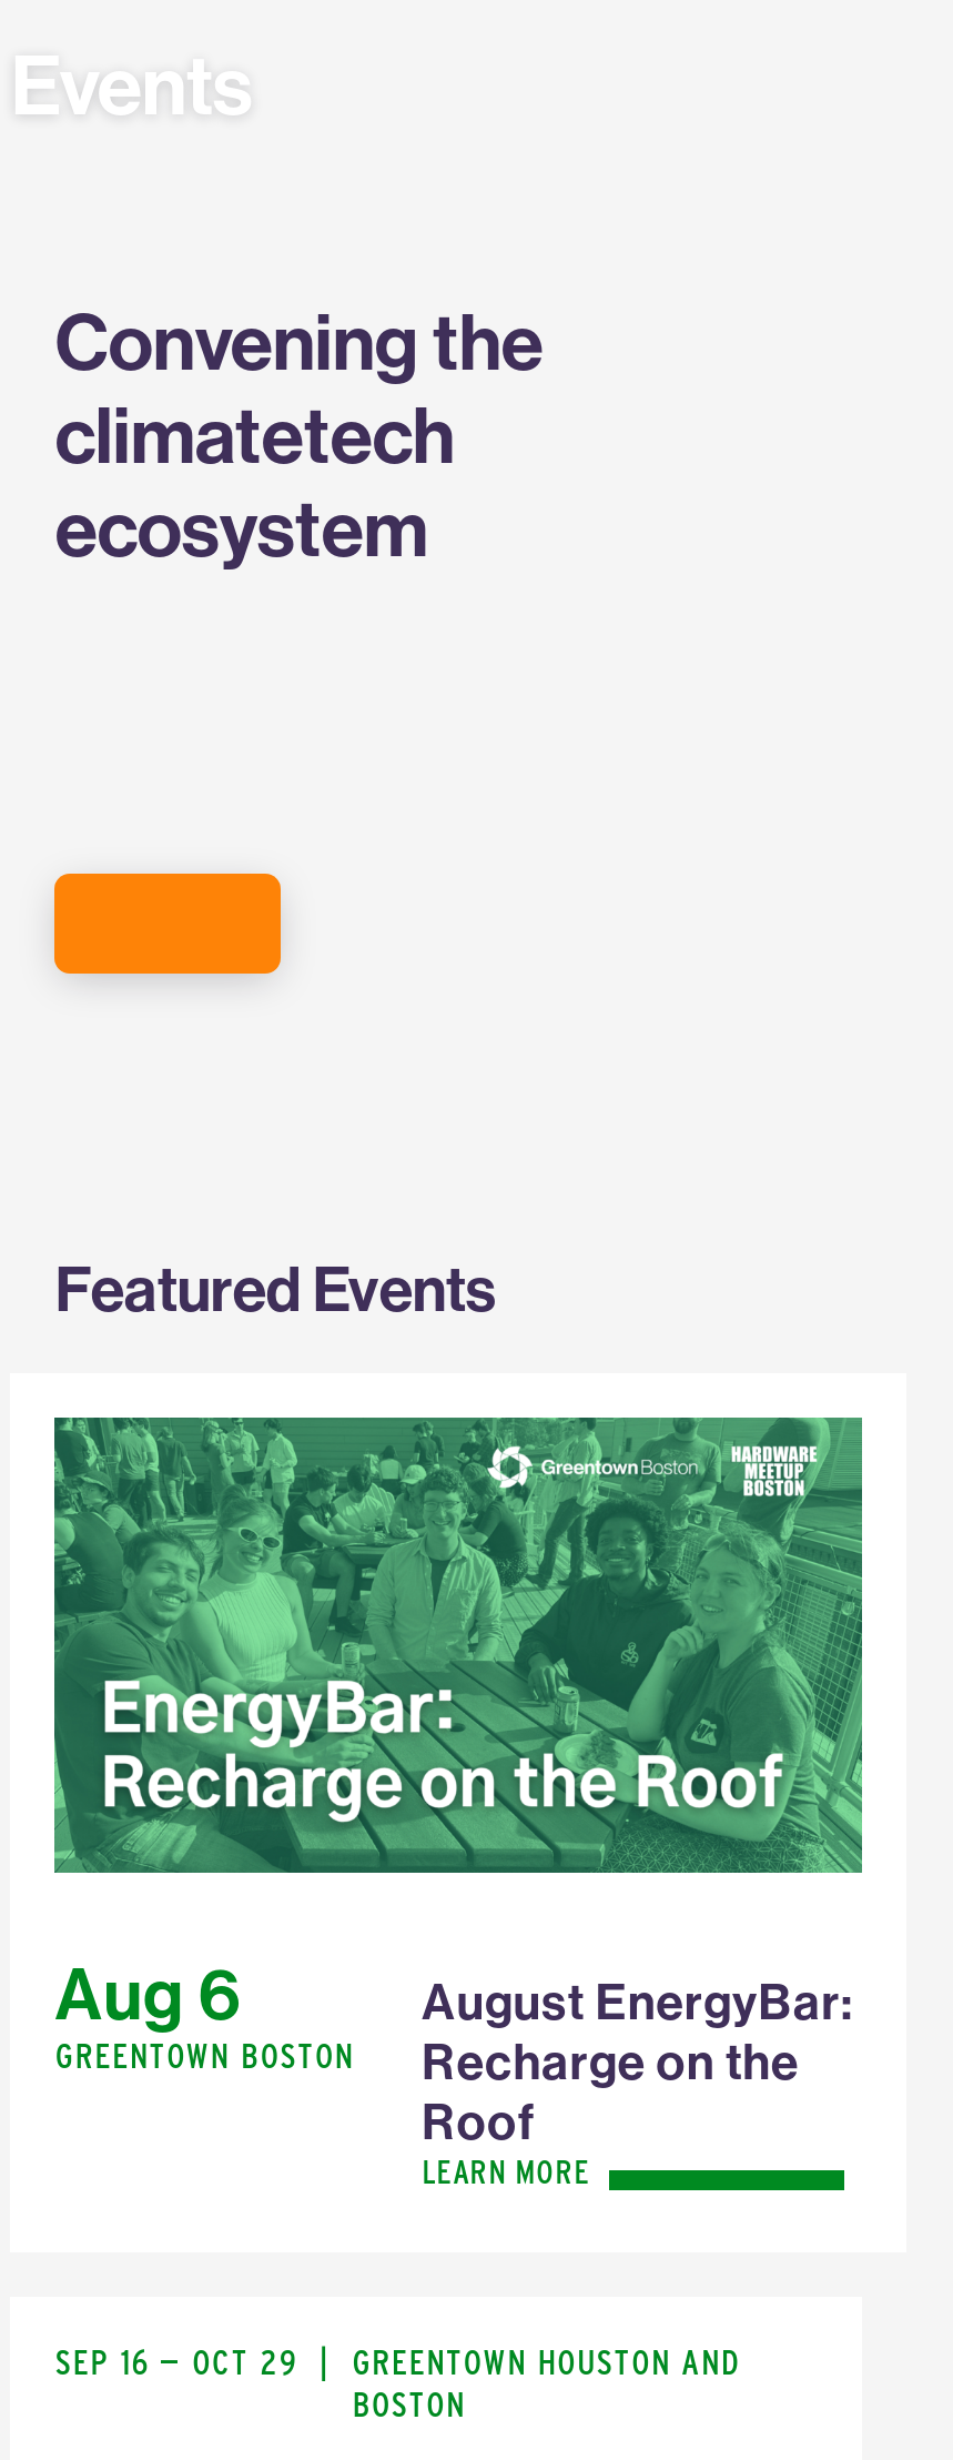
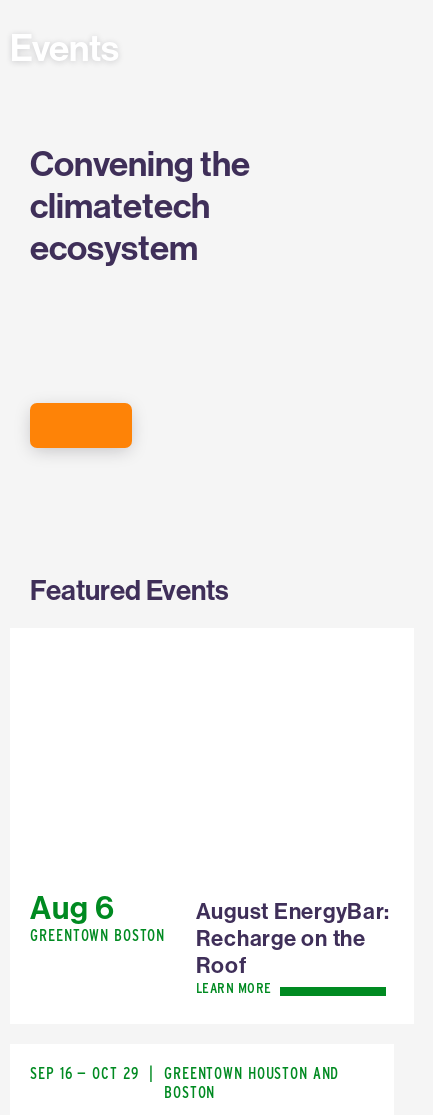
[52,1415,864,1875] [image] -> none

